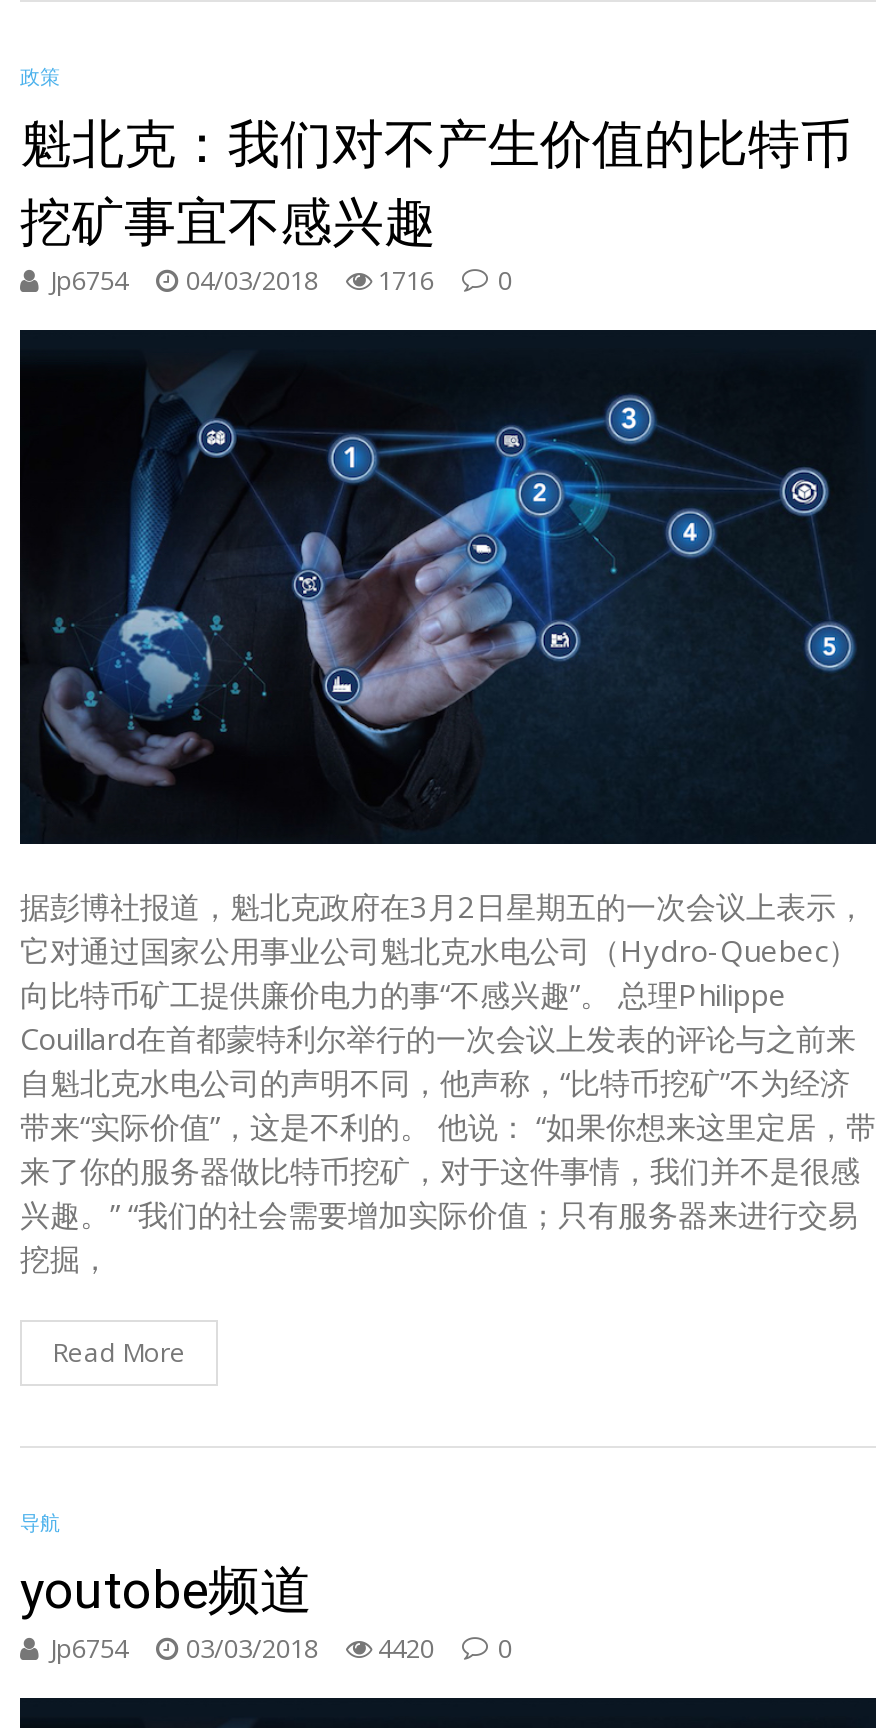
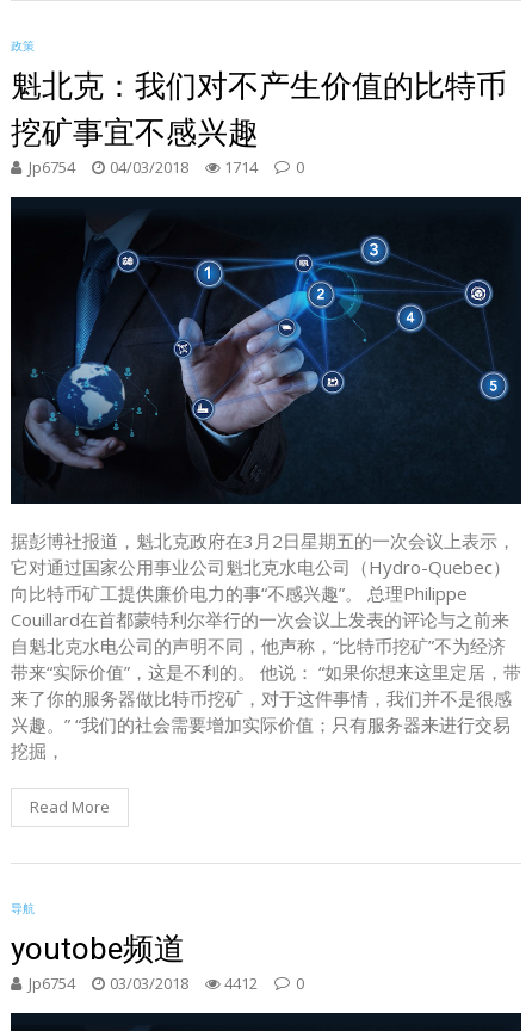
[50,262,512,298] Jp6754 04/03/2018 1716 0 -> [29,156,304,178] Jp6754 04/03/2018 1714 0
[50,1630,512,1666] Jp6754 03/03/2018 4420 0 -> [29,972,304,994] Jp6754 03/03/2018 4412 0

